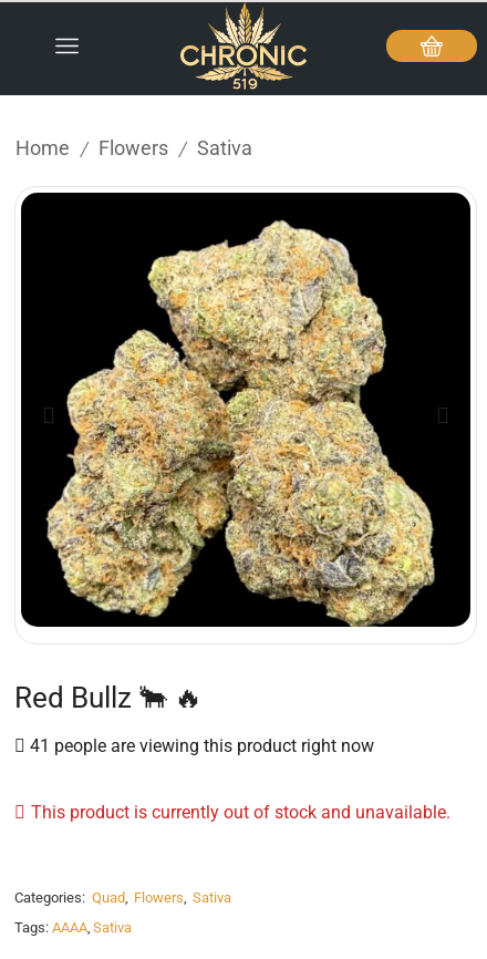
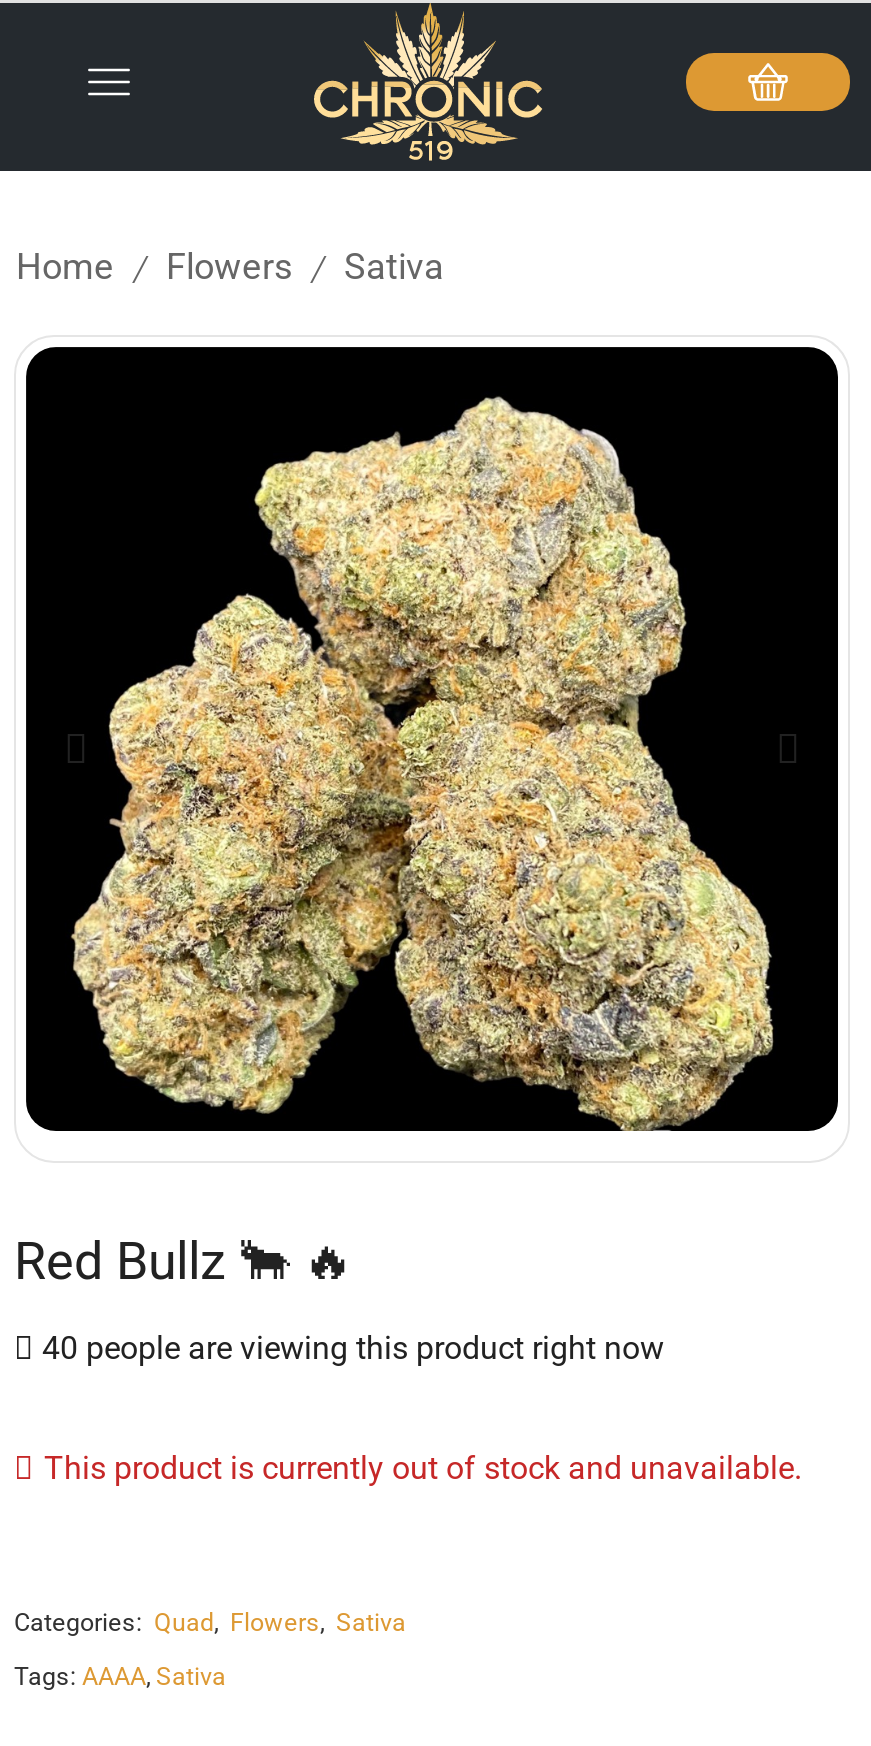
[25,736,374,757] 41 people are viewing this product right now -> [34,1328,664,1366] 40 people are viewing this product right now

